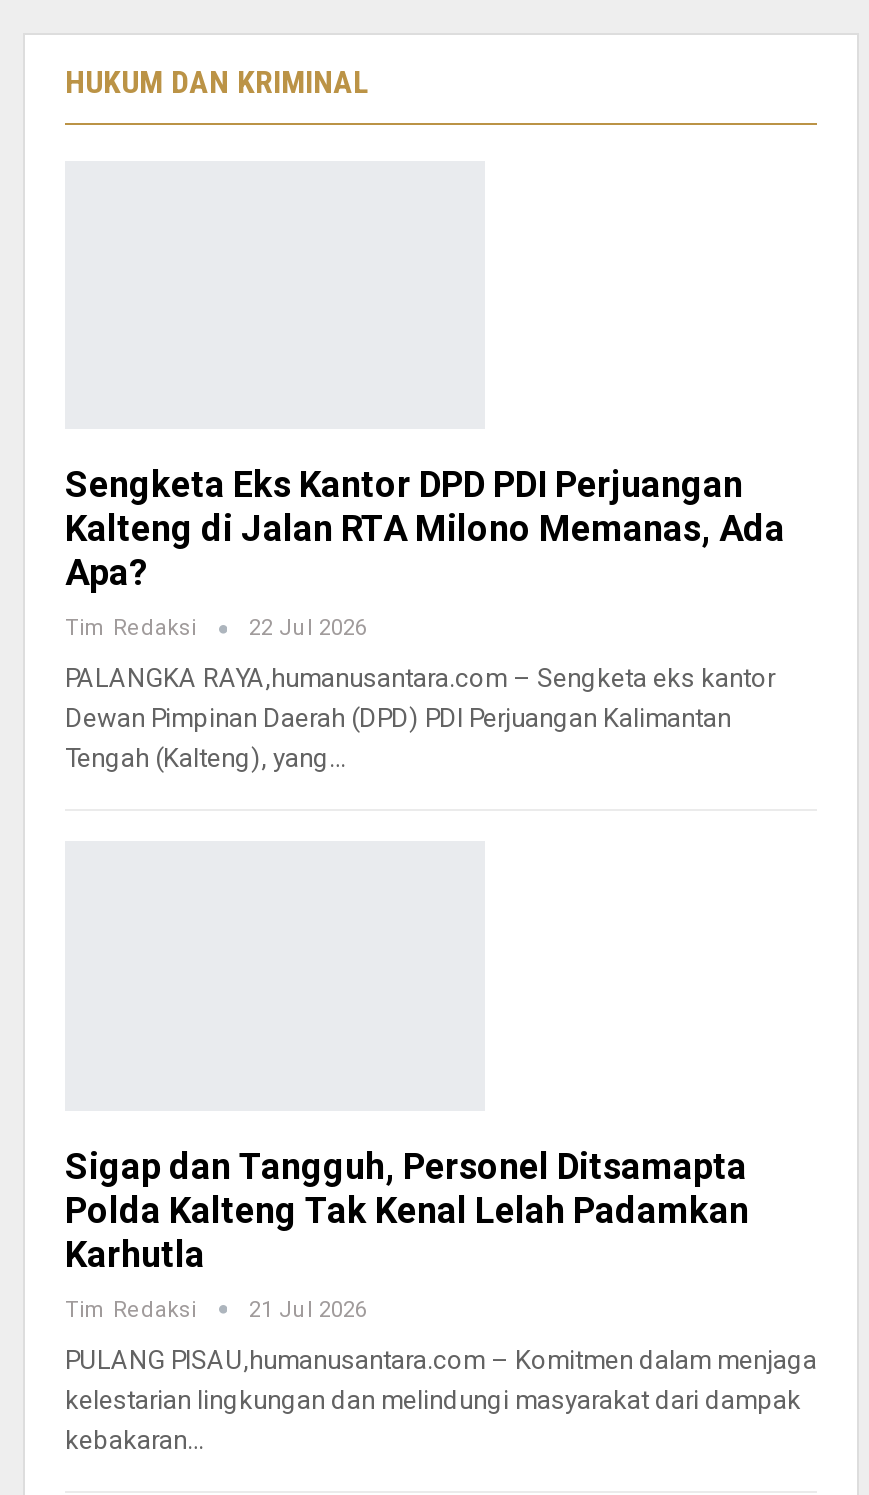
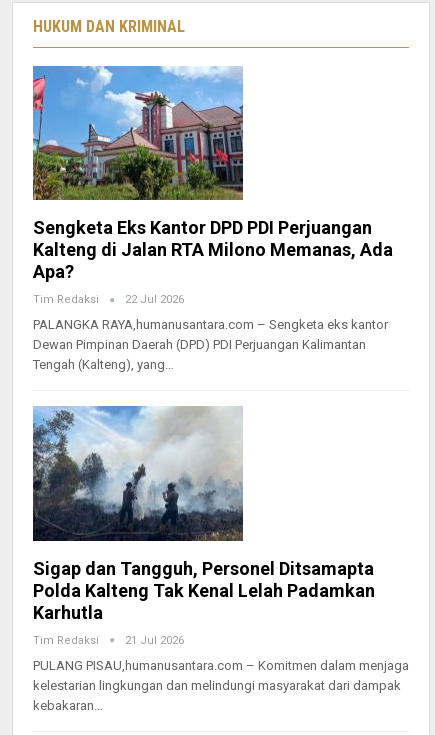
none -> [32,65,244,201] [image]
none -> [32,405,244,542] [image]

